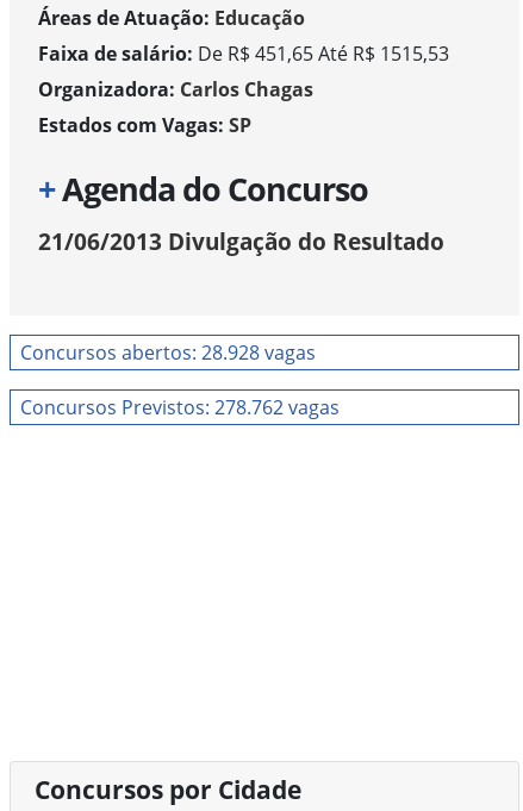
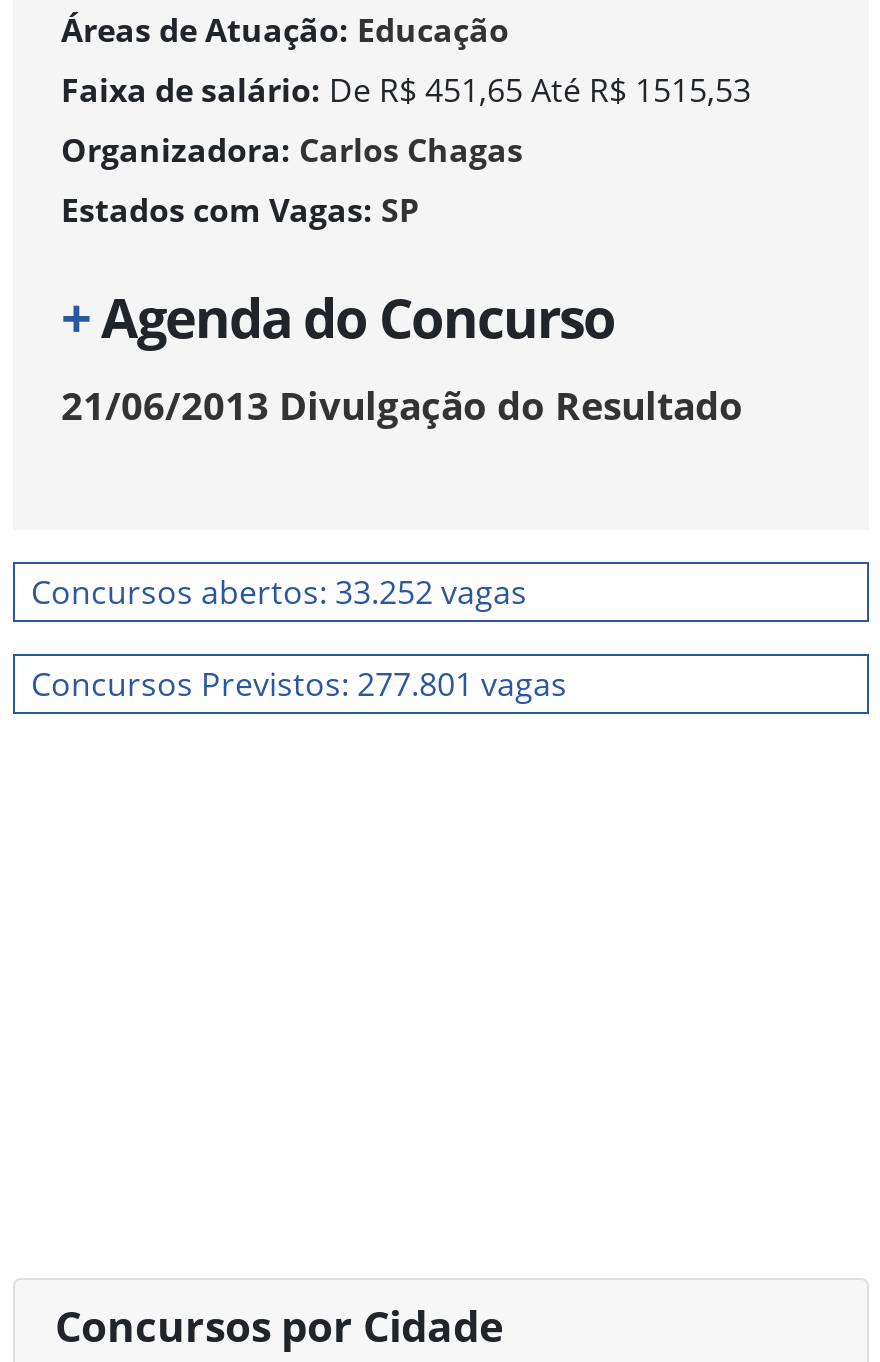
[20,339,316,366] Concursos abertos: 28.928 vagas -> [31,570,527,614] Concursos abertos: 33.252 vagas
[20,394,340,420] Concursos Previstos: 278.762 vagas -> [31,662,567,706] Concursos Previstos: 277.801 vagas

